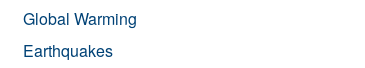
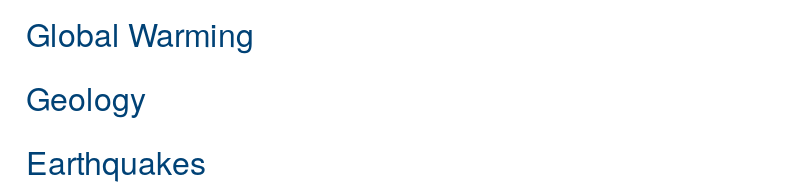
none -> [26,75,146,121] Geology

